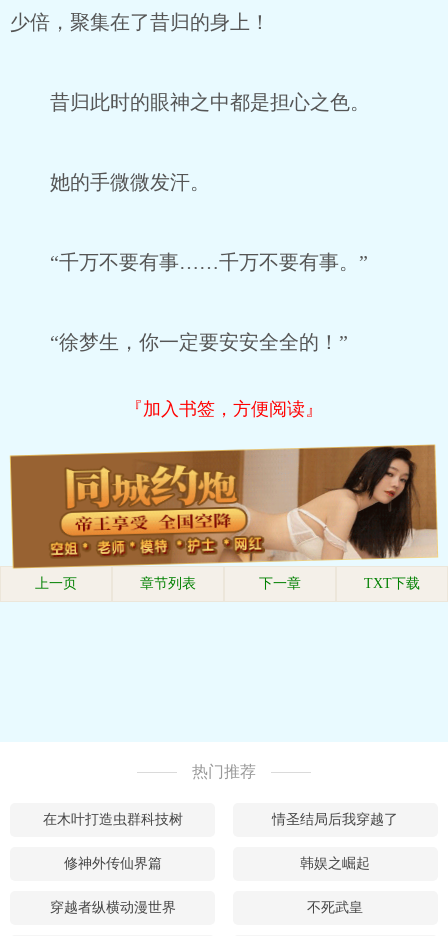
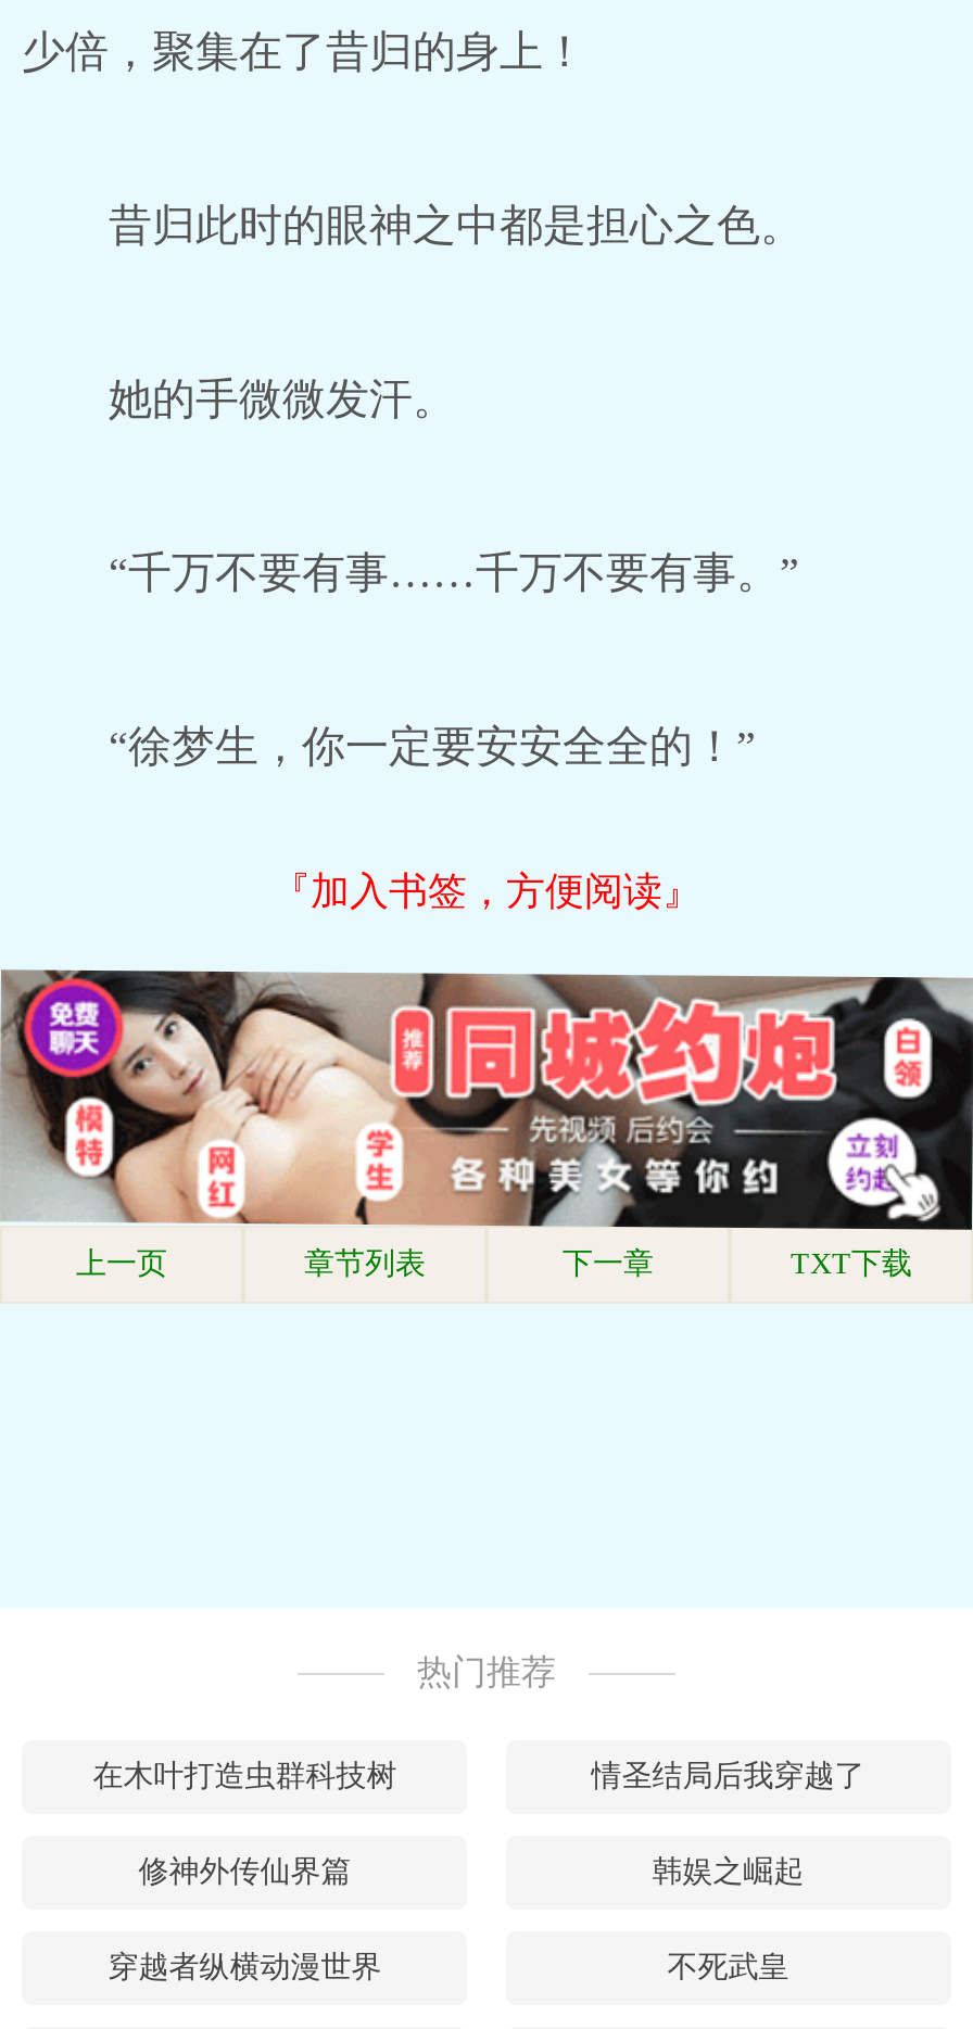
[3,444,445,569] [image] -> [7,967,966,1232] [image]

